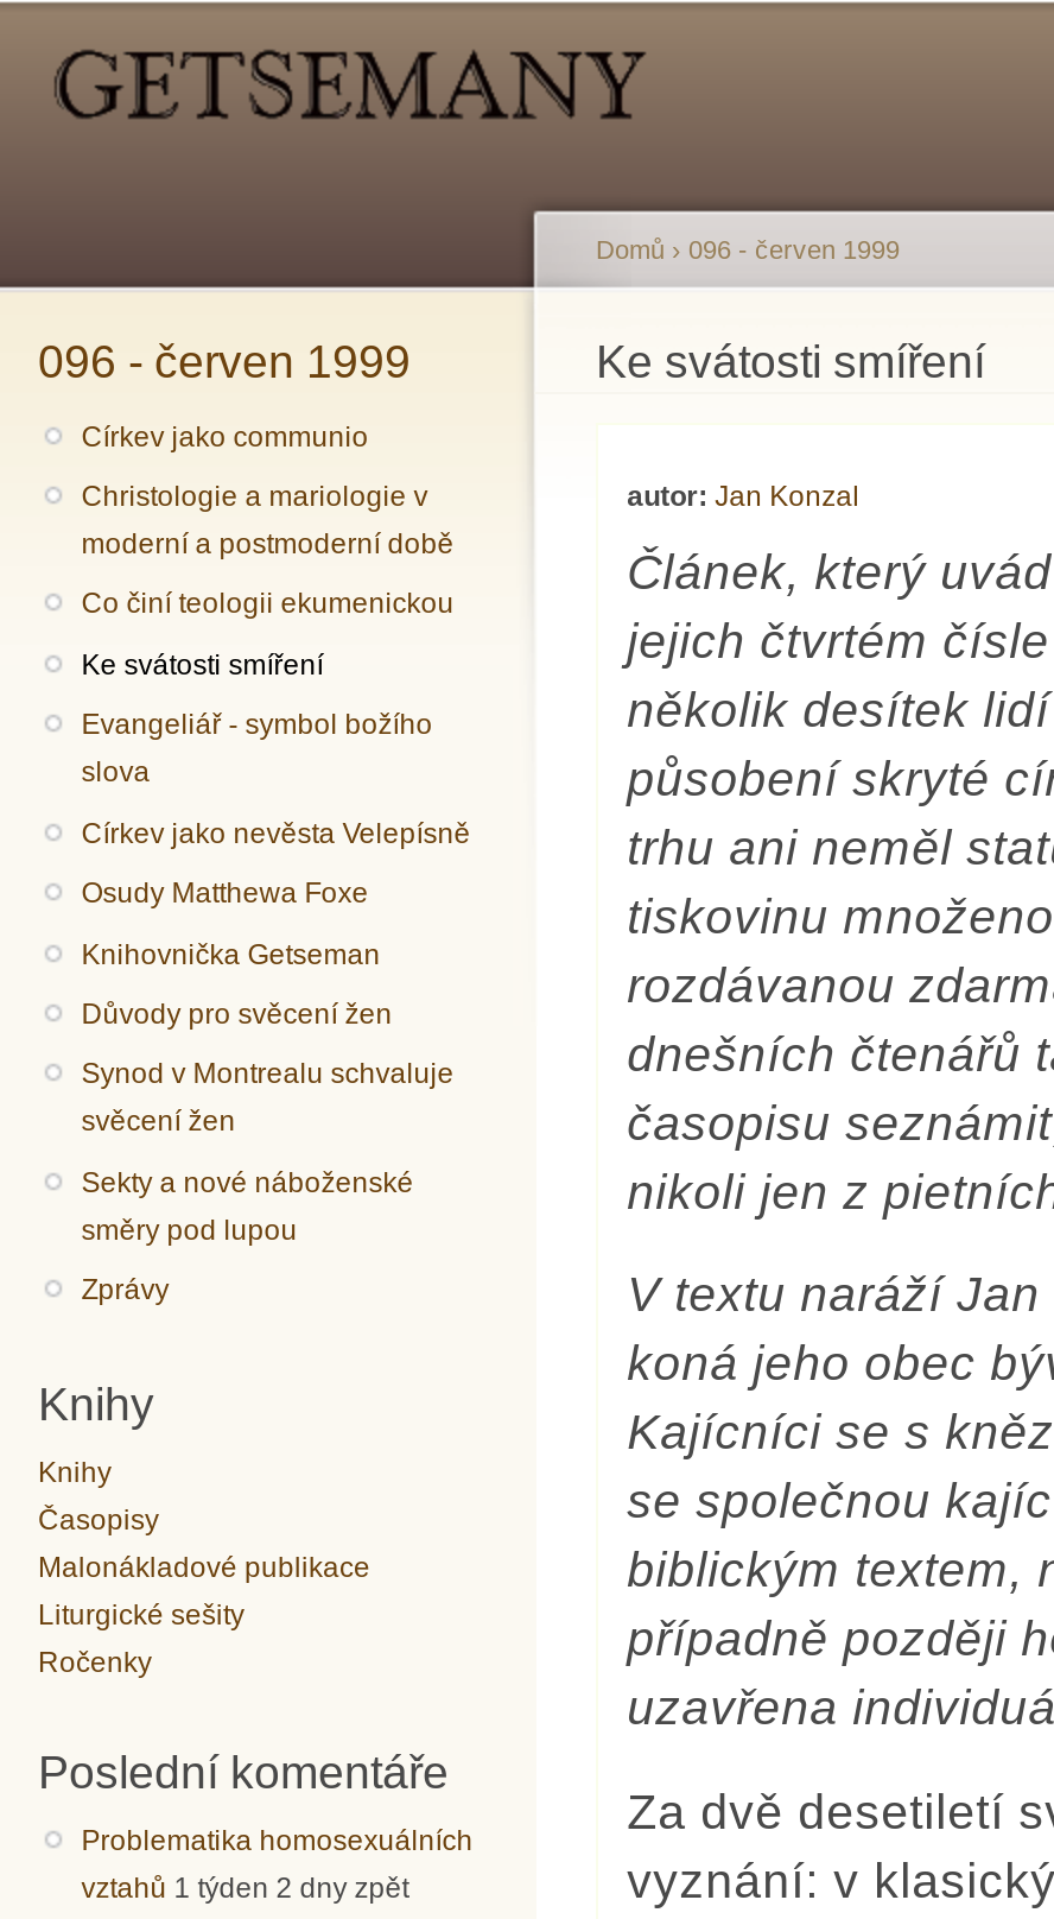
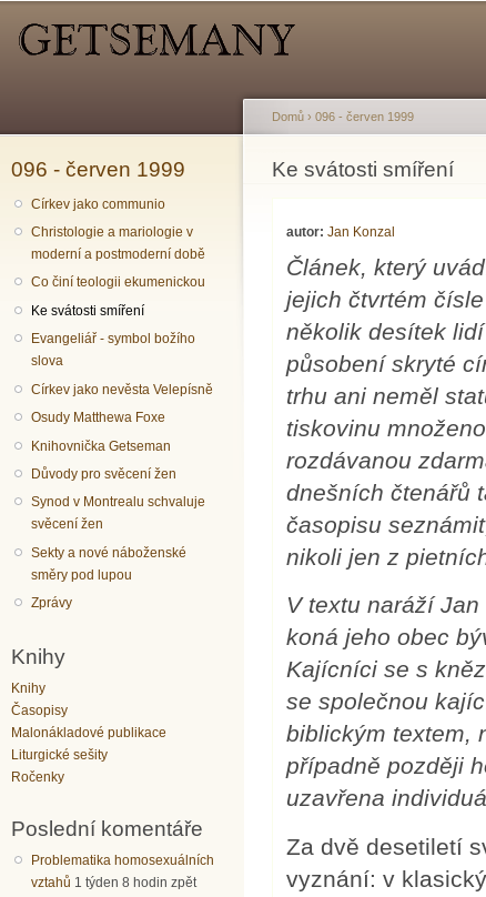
[81,1872,409,1905] vztahů 1 týden 2 dny zpět -> [31,875,197,891] vztahů 1 týden 8 hodin zpět

